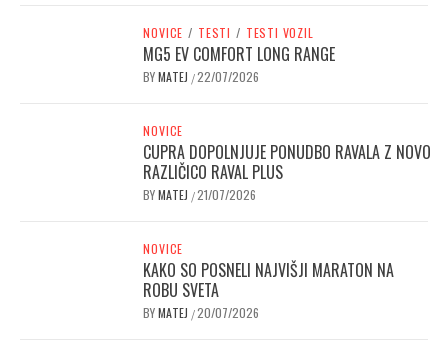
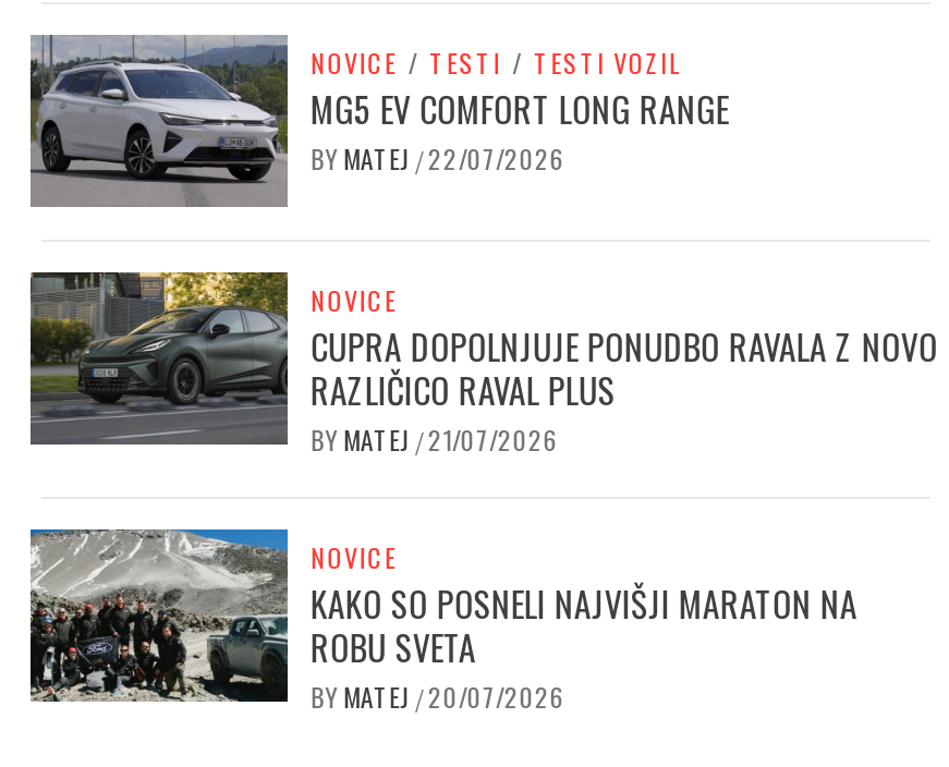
none -> [28,34,290,208] [image]
none -> [28,269,290,448] [image]
none -> [28,526,290,705] [image]

